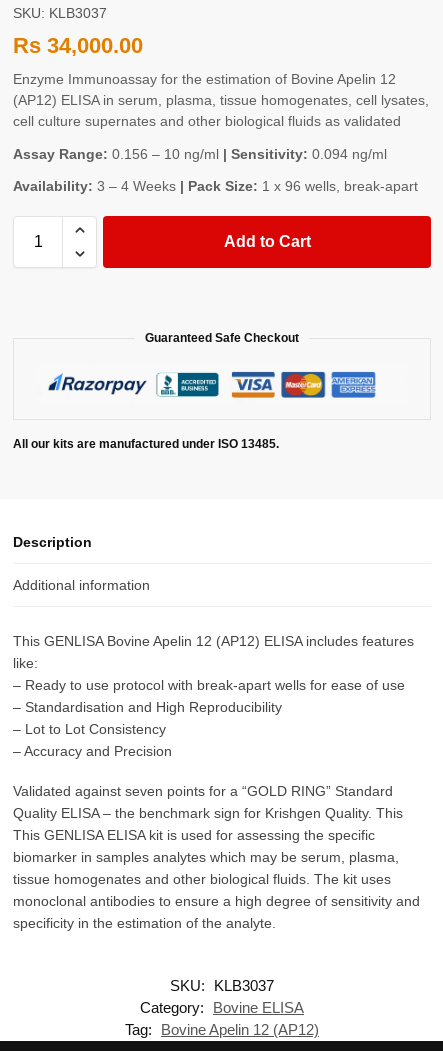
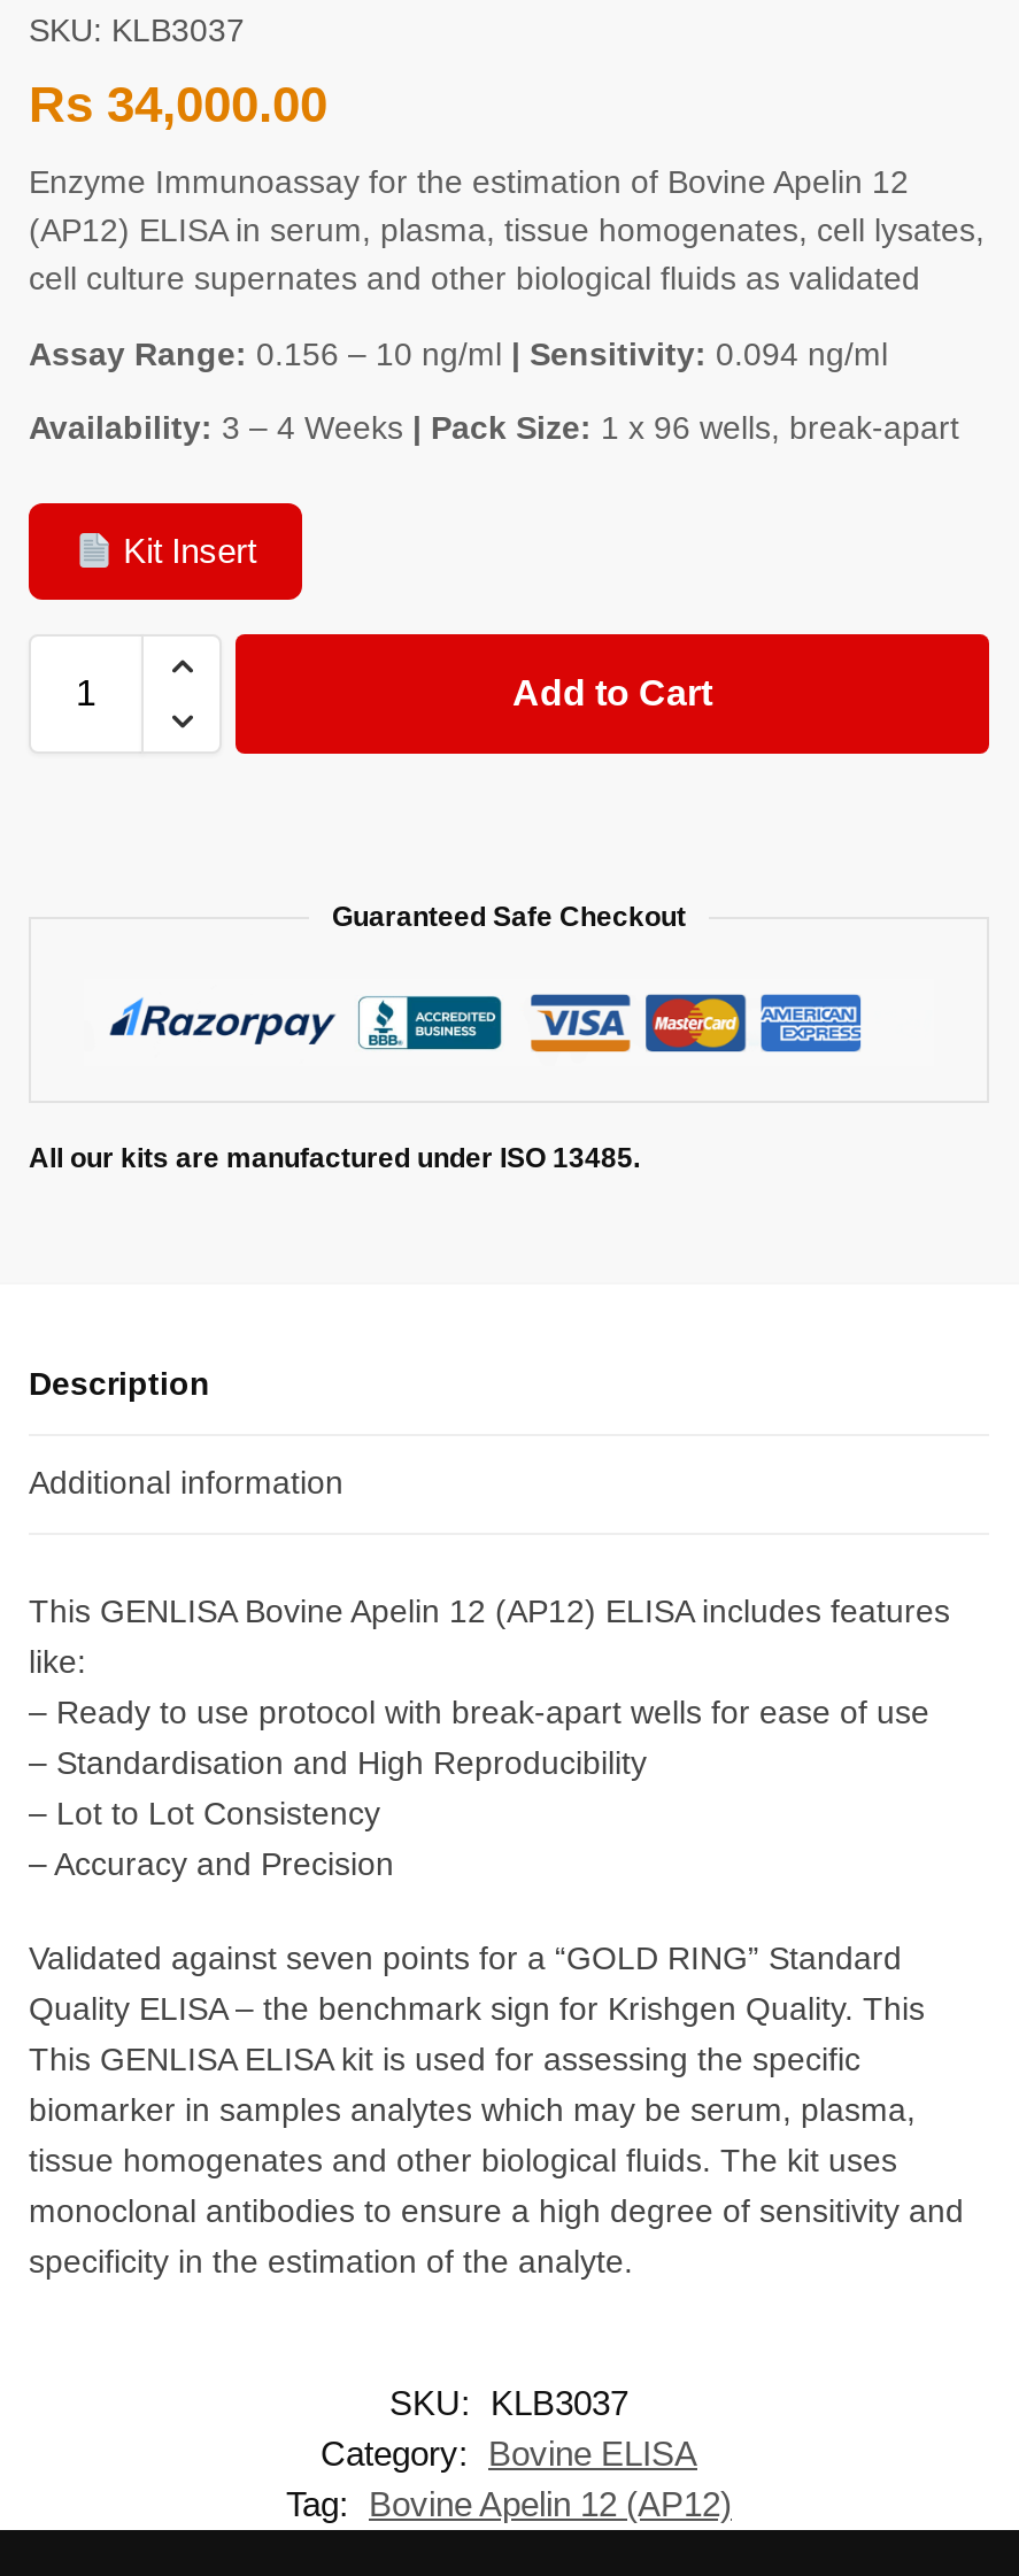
none -> [114,531,256,570] Kit Insert

